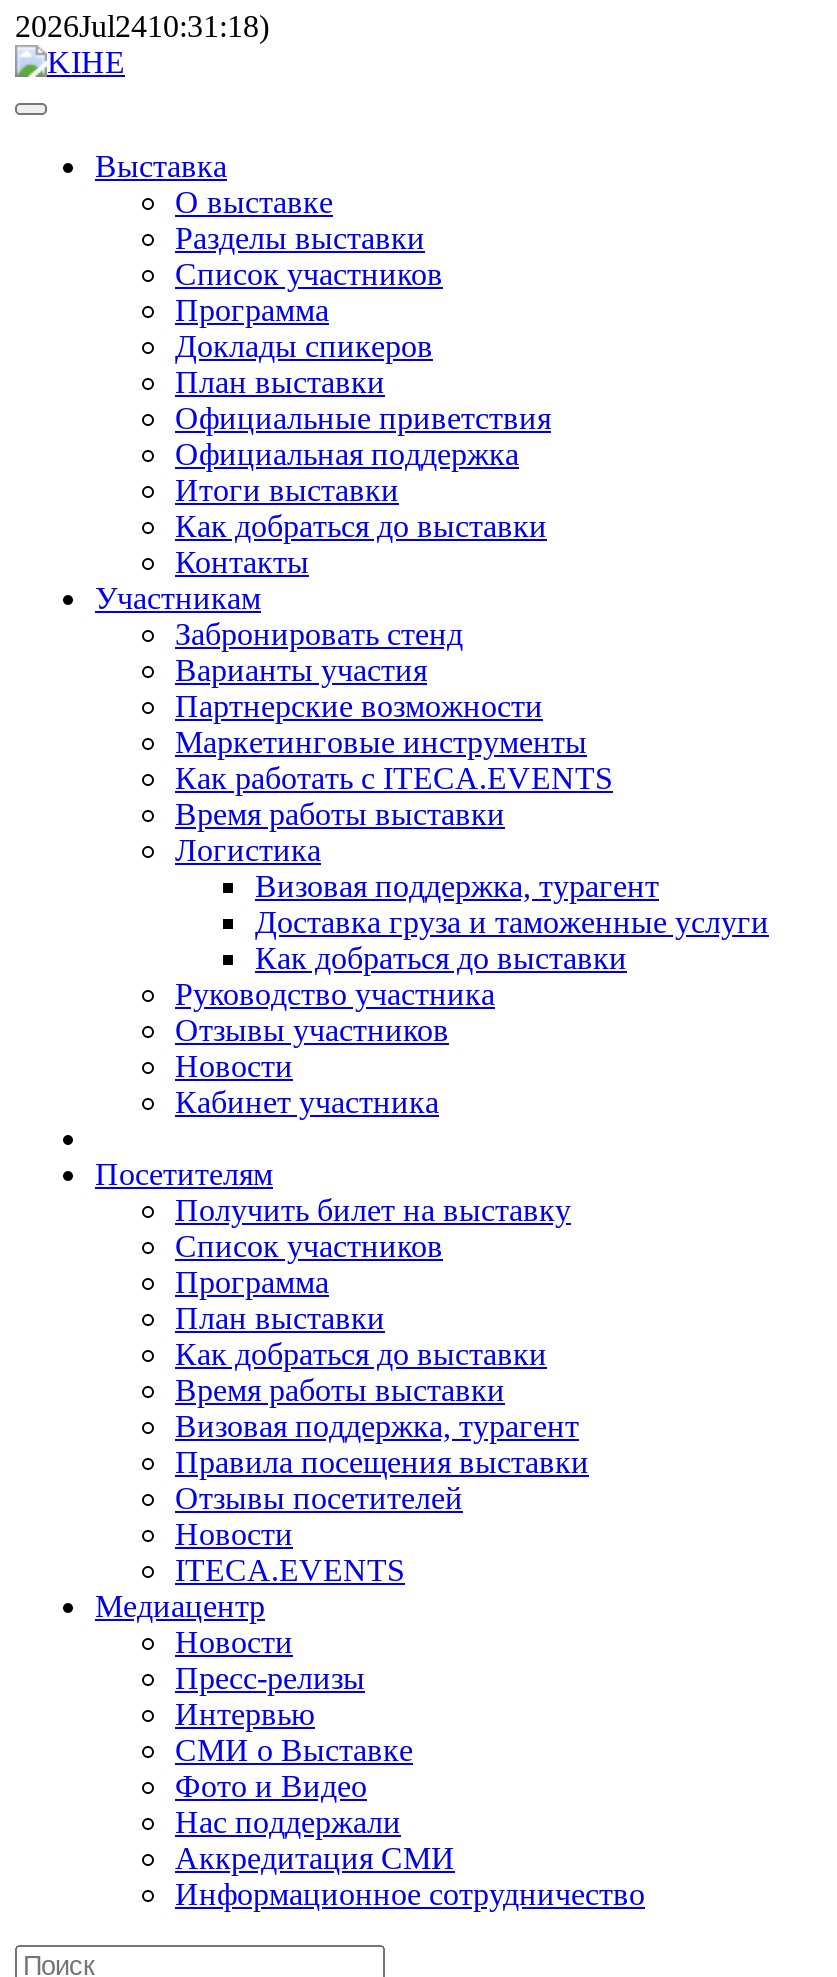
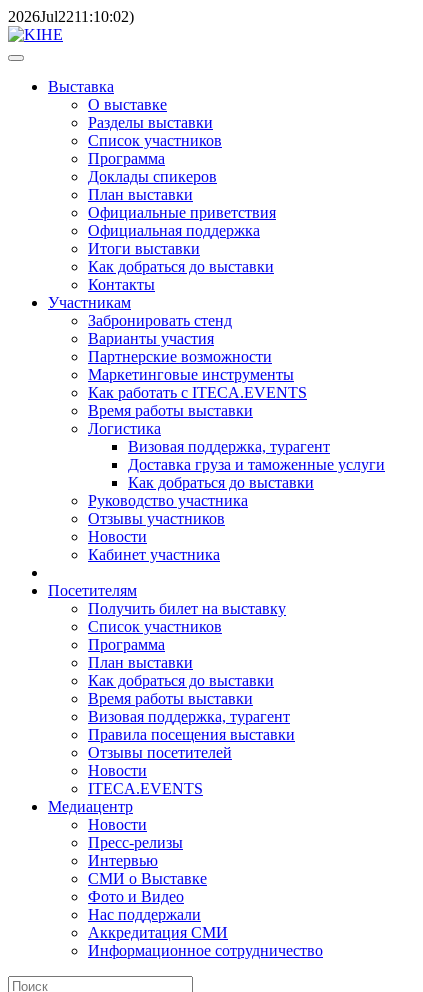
[15,9,269,43] 2026Jul2410:31:18) -> [8,8,134,25] 2026Jul2211:10:02)

